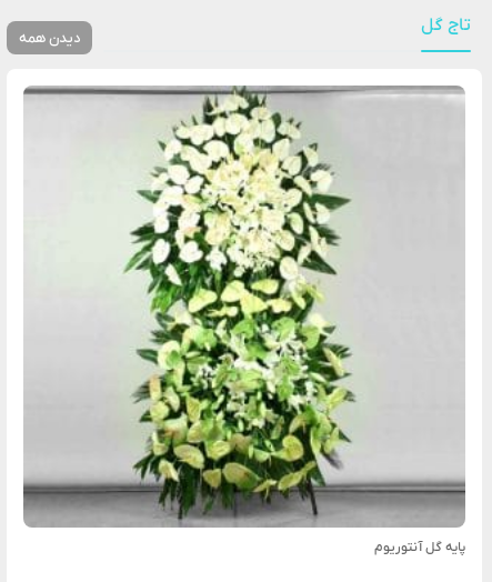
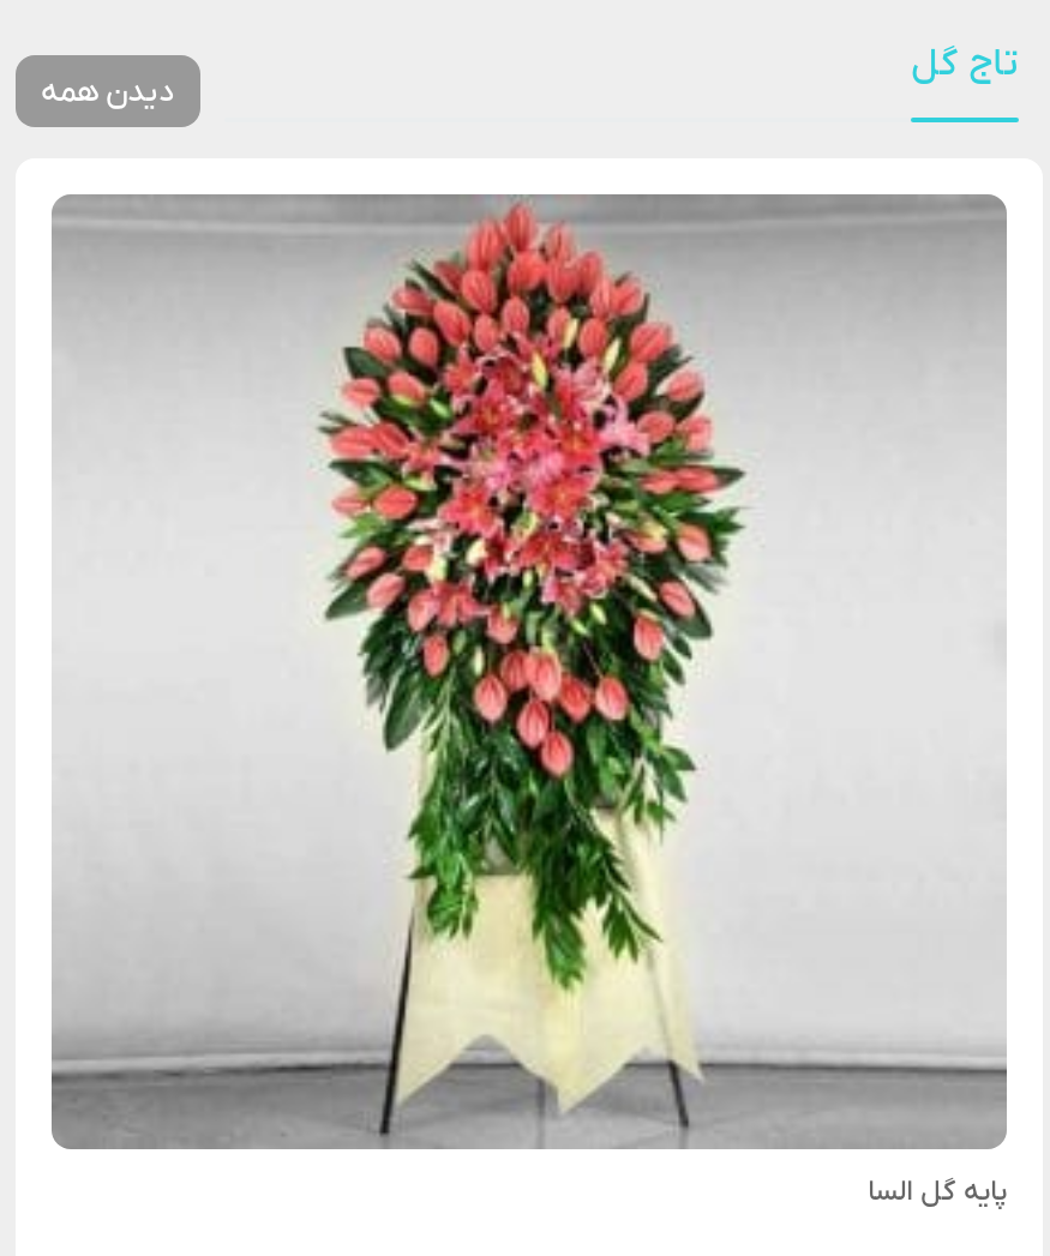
[23,87,465,556] [image] | پایه گل آنتوریوم -> [54,197,1007,1212] [image] | پایه گل الیکا

